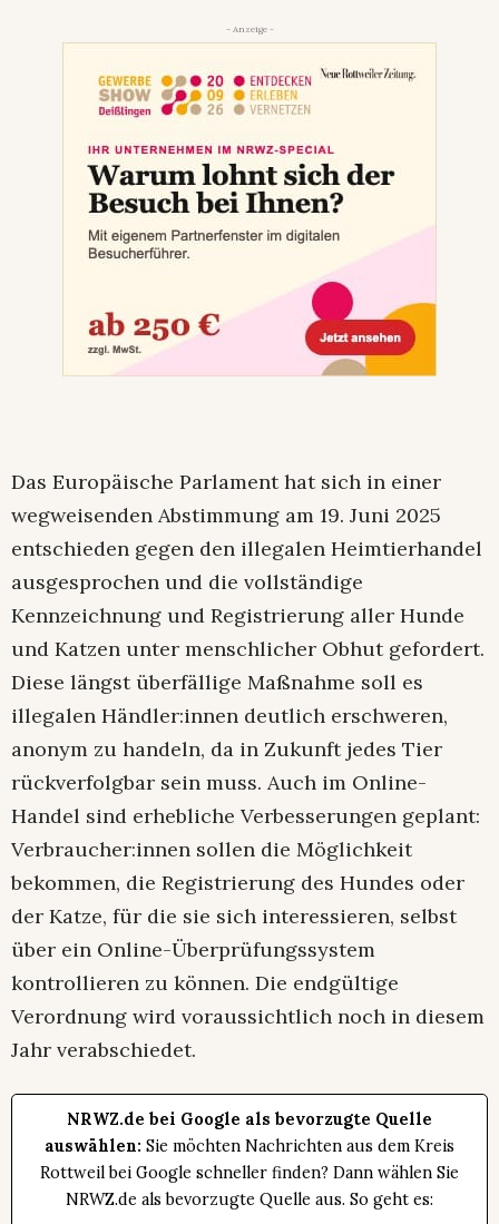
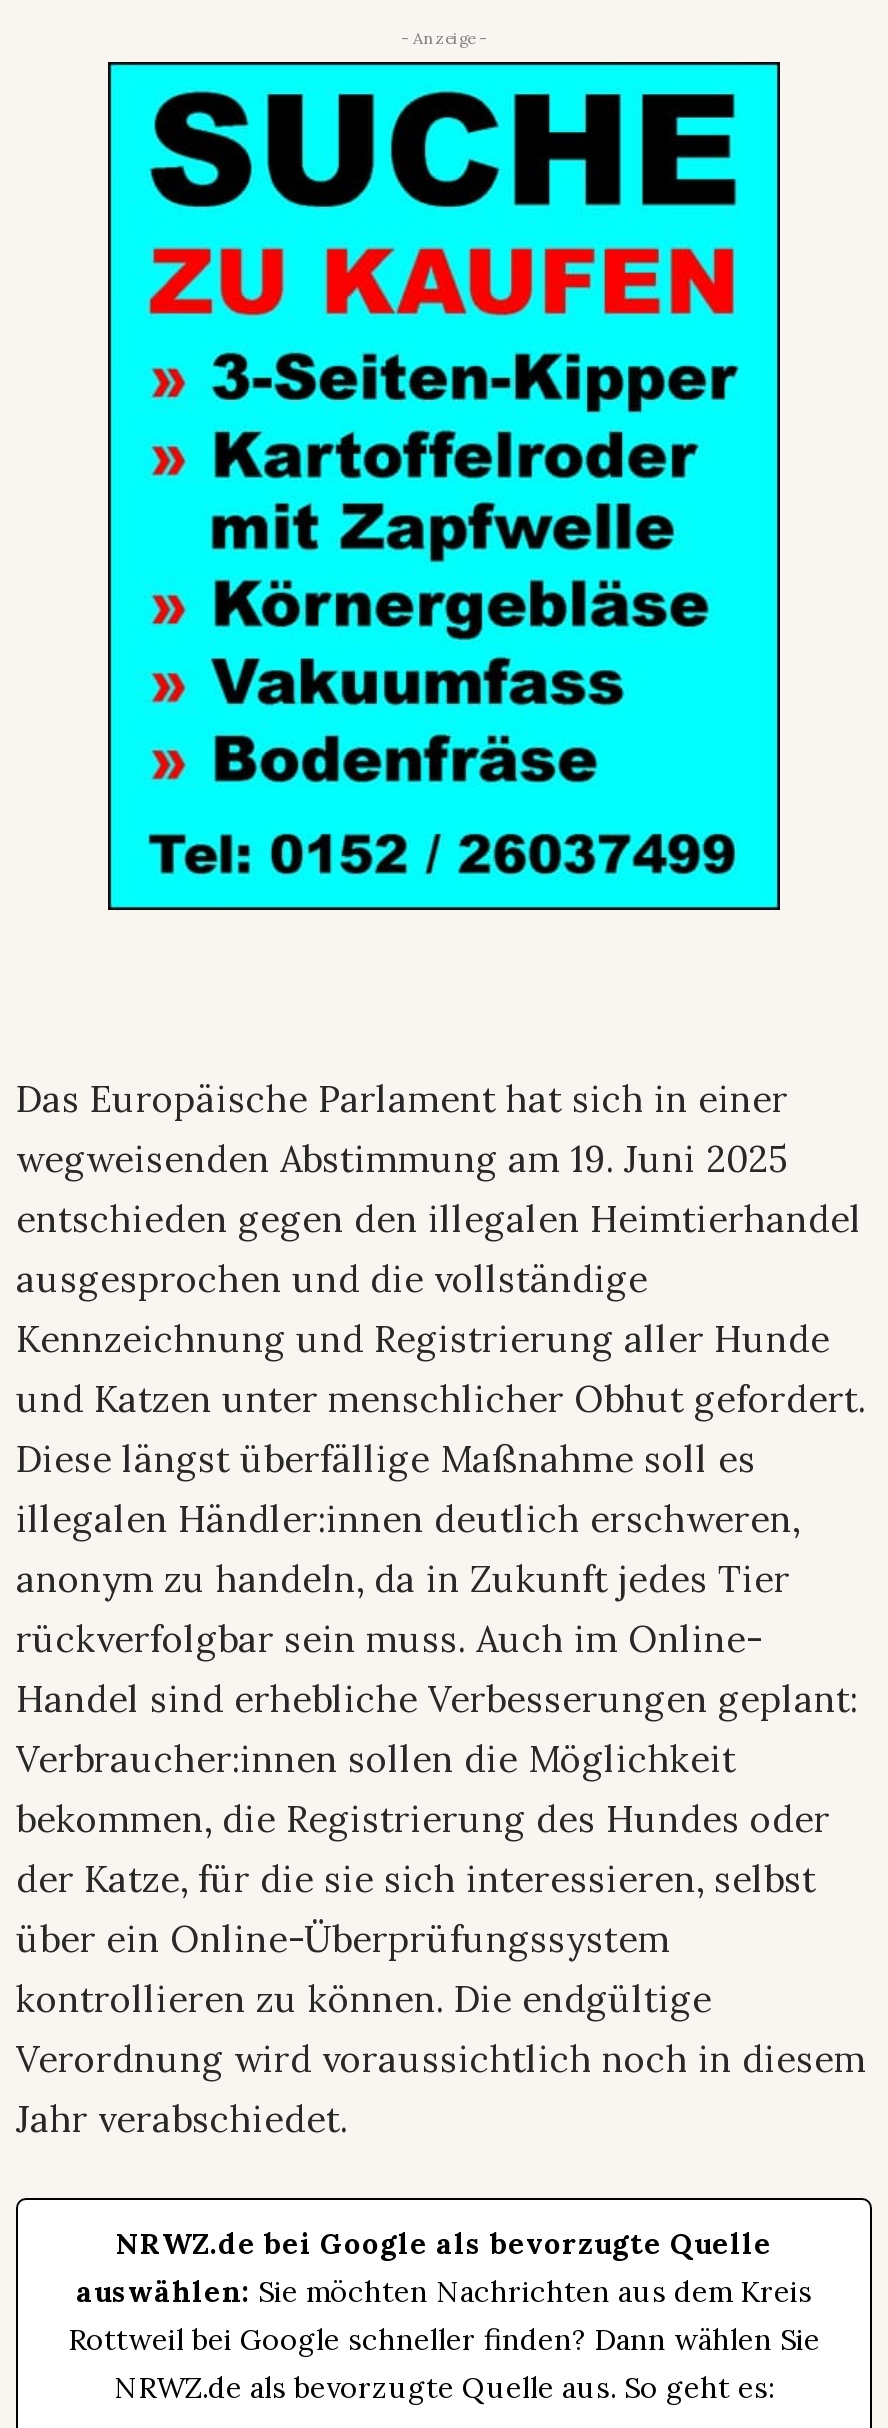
[62,42,438,378] [image] -> [106,60,782,912] [image]

